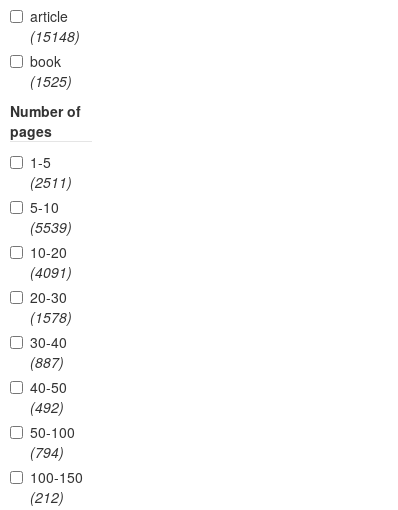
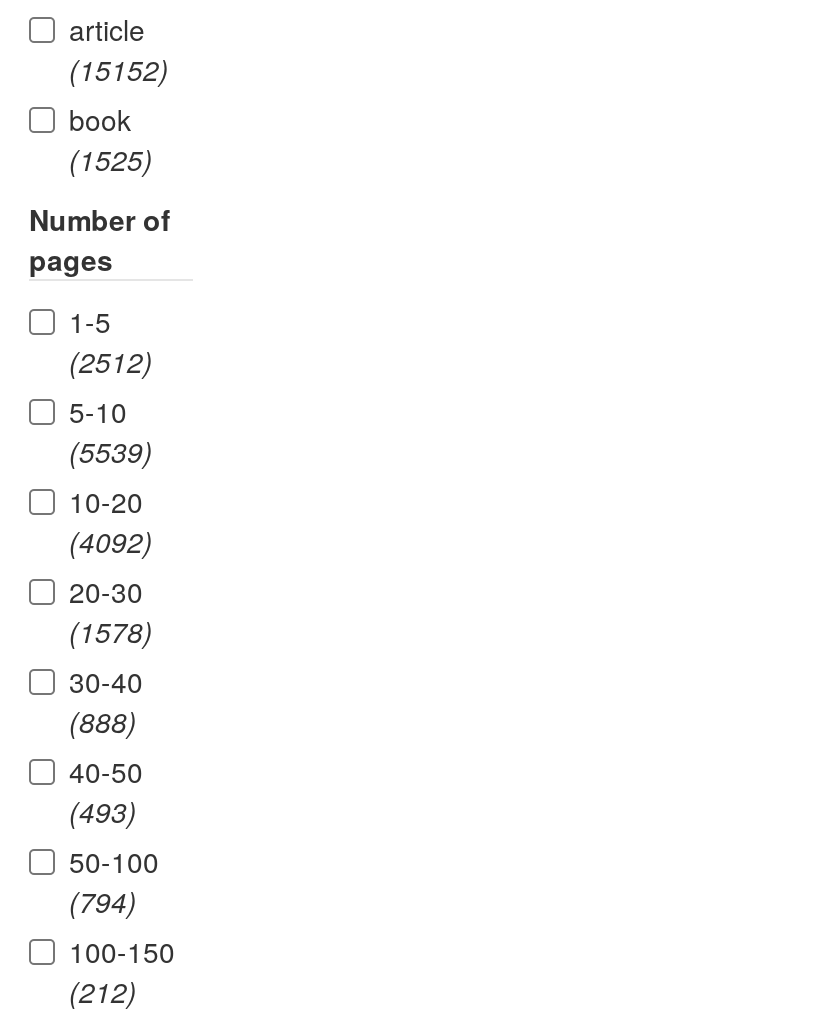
[30,26,80,46] (15148) -> [69,49,169,89] (15152)
[30,172,72,192] (2511) -> [69,341,153,381] (2512)
[30,262,72,282] (4091) -> [69,521,153,561] (4092)
[30,352,64,372] (887) -> [69,701,137,741] (888)
[30,397,64,417] (492) -> [69,791,137,831] (493)

